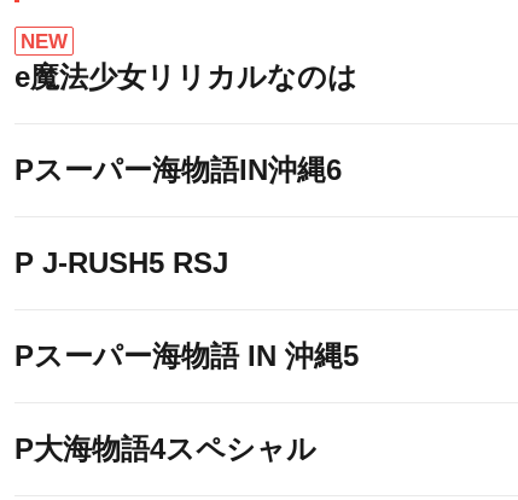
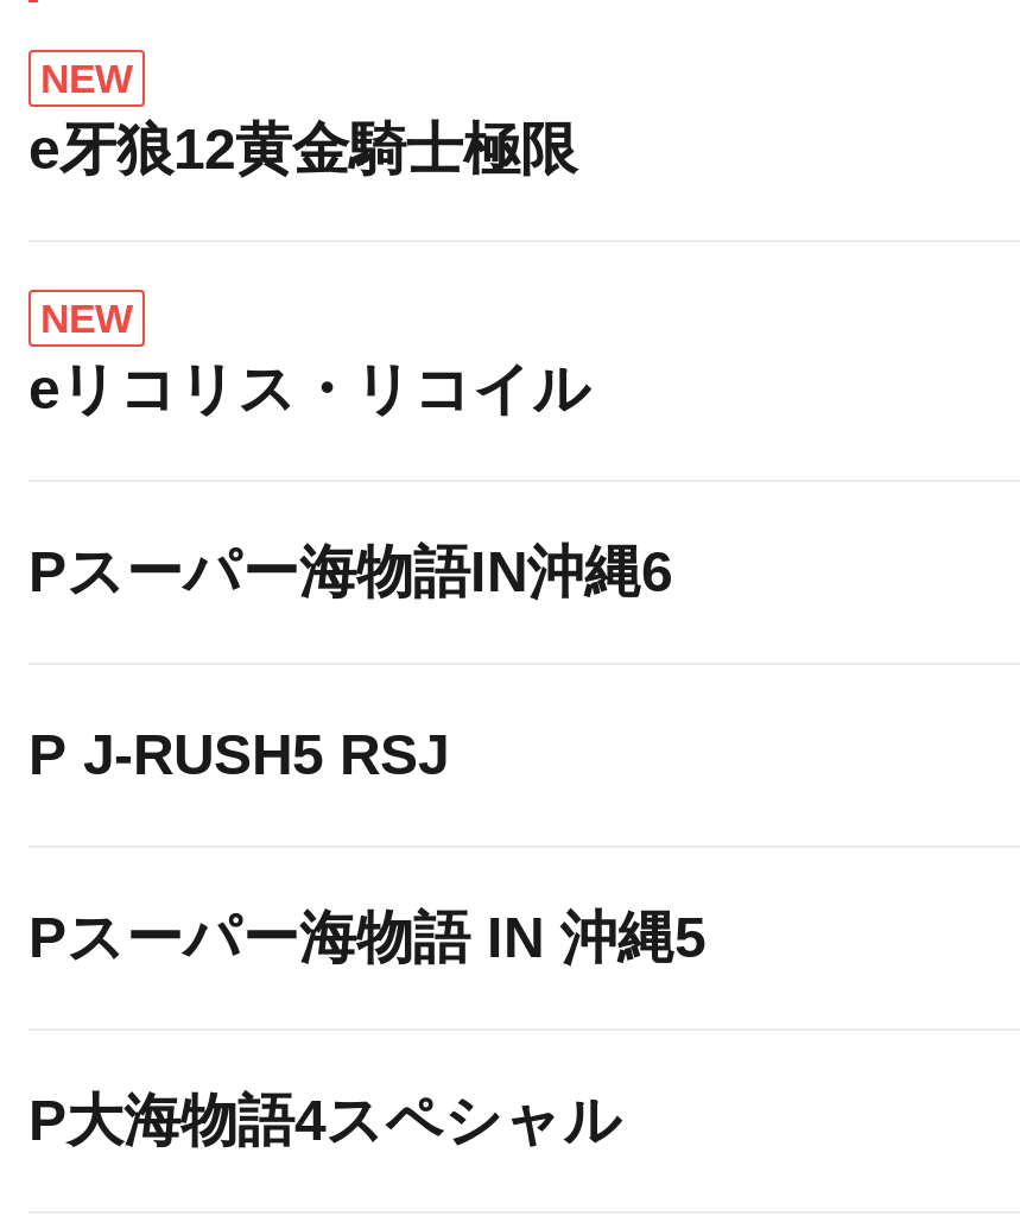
[14,60,357,93] e魔法少女リリカルなのは -> [28,116,591,420] e牙狼12黄金騎士極限 | NEW | eリコリス・リコイル

